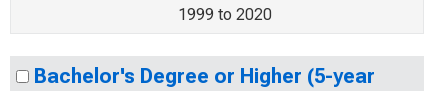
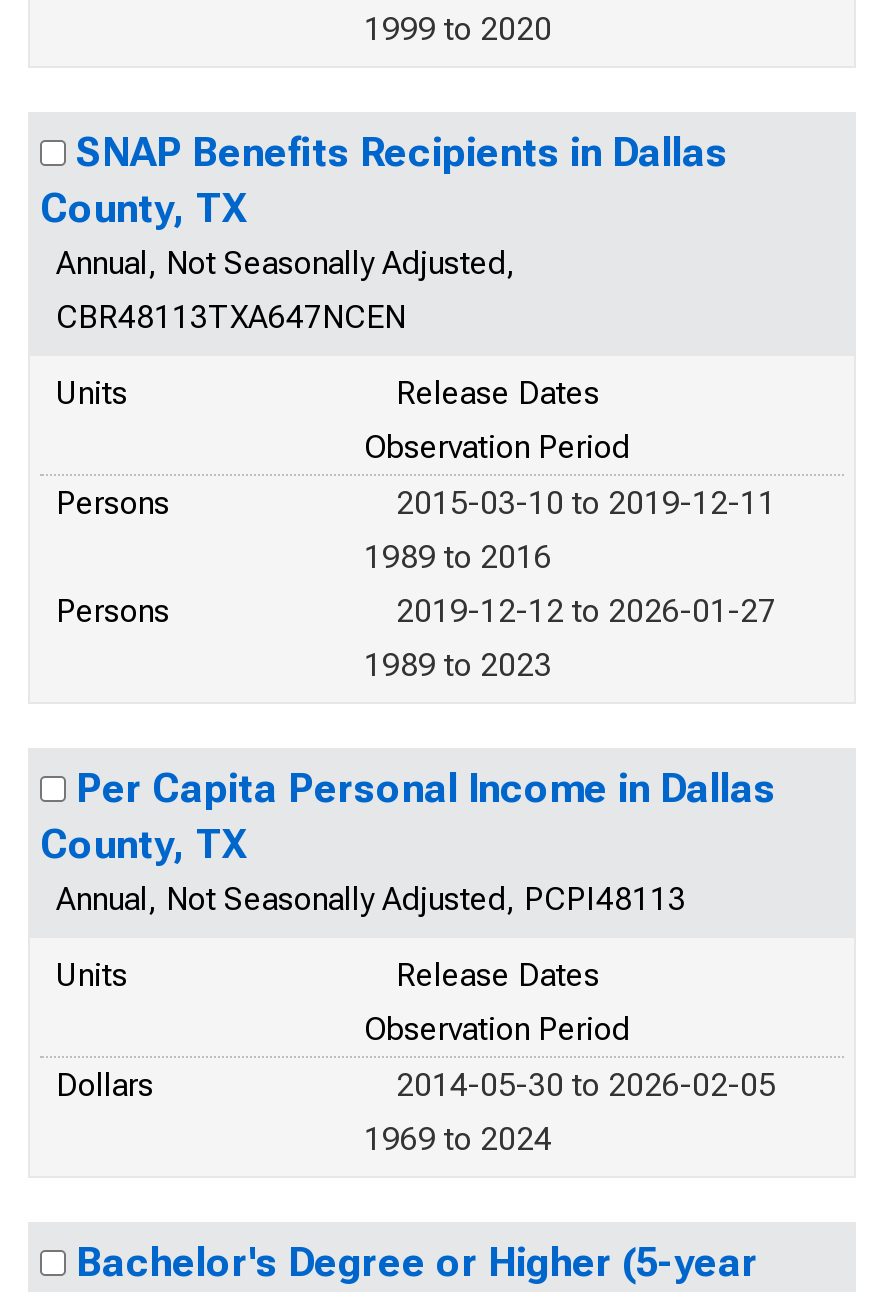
none -> [40,128,776,1158] SNAP Benefits Recipients in Dallas | County, TX | Annual, Not Seasonally Adjusted, | CBR48113TXA647NCEN | Units | Release Dates | Observation Period | Persons | 2015-03-10 to 2019-12-11 | 1989 to 2016 | Persons | 2019-12-12 to 2026-01-27 | 1989 to 2023 | Per Capita Personal Income in Dallas | County, TX | Annual, Not Seasonally Adjusted, PCPI48113 | Units | Release Dates | Observation Period | Dollars | 2014-05-30 to 2026-02-05 | 1969 to 2024

